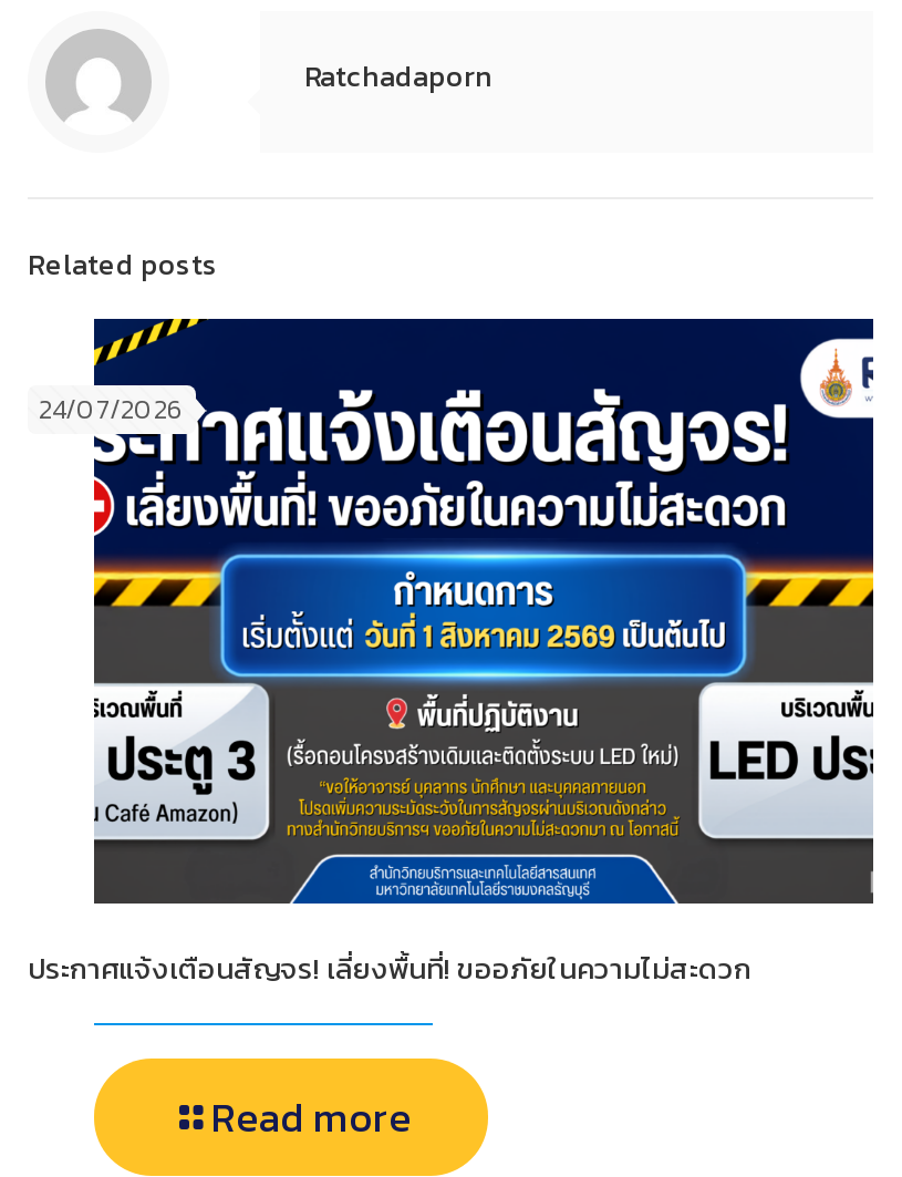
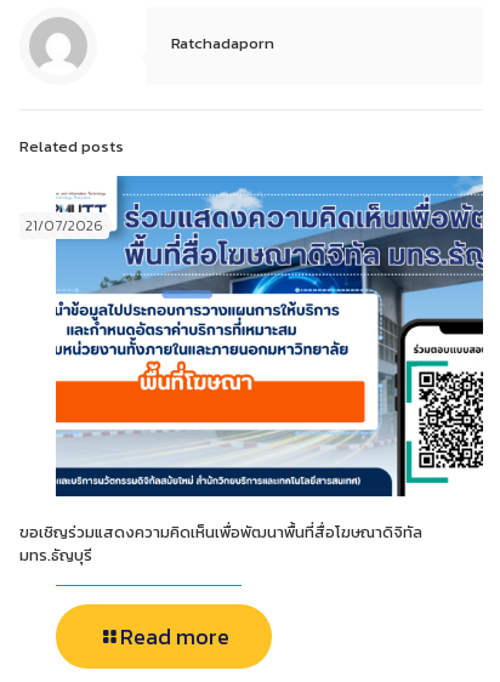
[39,317,875,906] [image] | 24/07/2026 -> [25,175,484,496] [image] | 21/07/2026
[28,948,751,990] ประกาศแจ้งเตือนสัญจร! เลี่ยงพื้นที่! ขออภัยในความไม่สะดวก -> [19,521,422,567] ขอเชิญร่วมแสดงความคิดเห็นเพื่อพัฒนาพื้นที่สื่อโฆษณาดิจิทัล | มทร.ธัญบุรี

